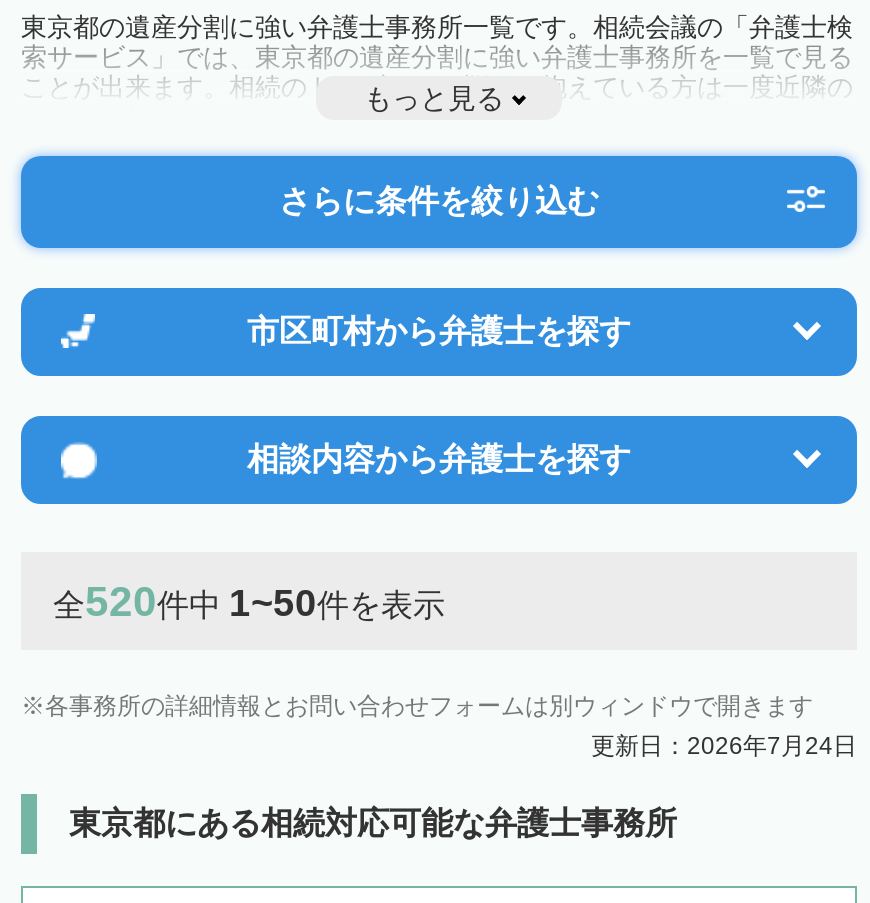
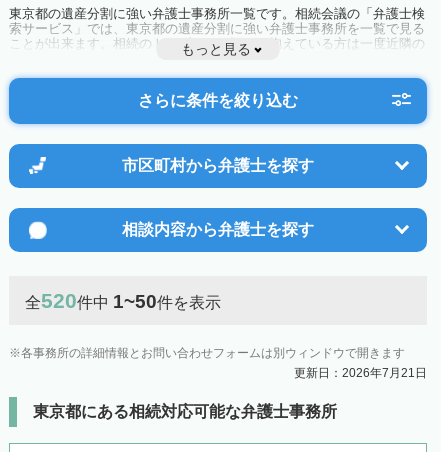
[591,732,857,760] 更新日：2026年7月24日 -> [294,366,427,380] 更新日：2026年7月21日

